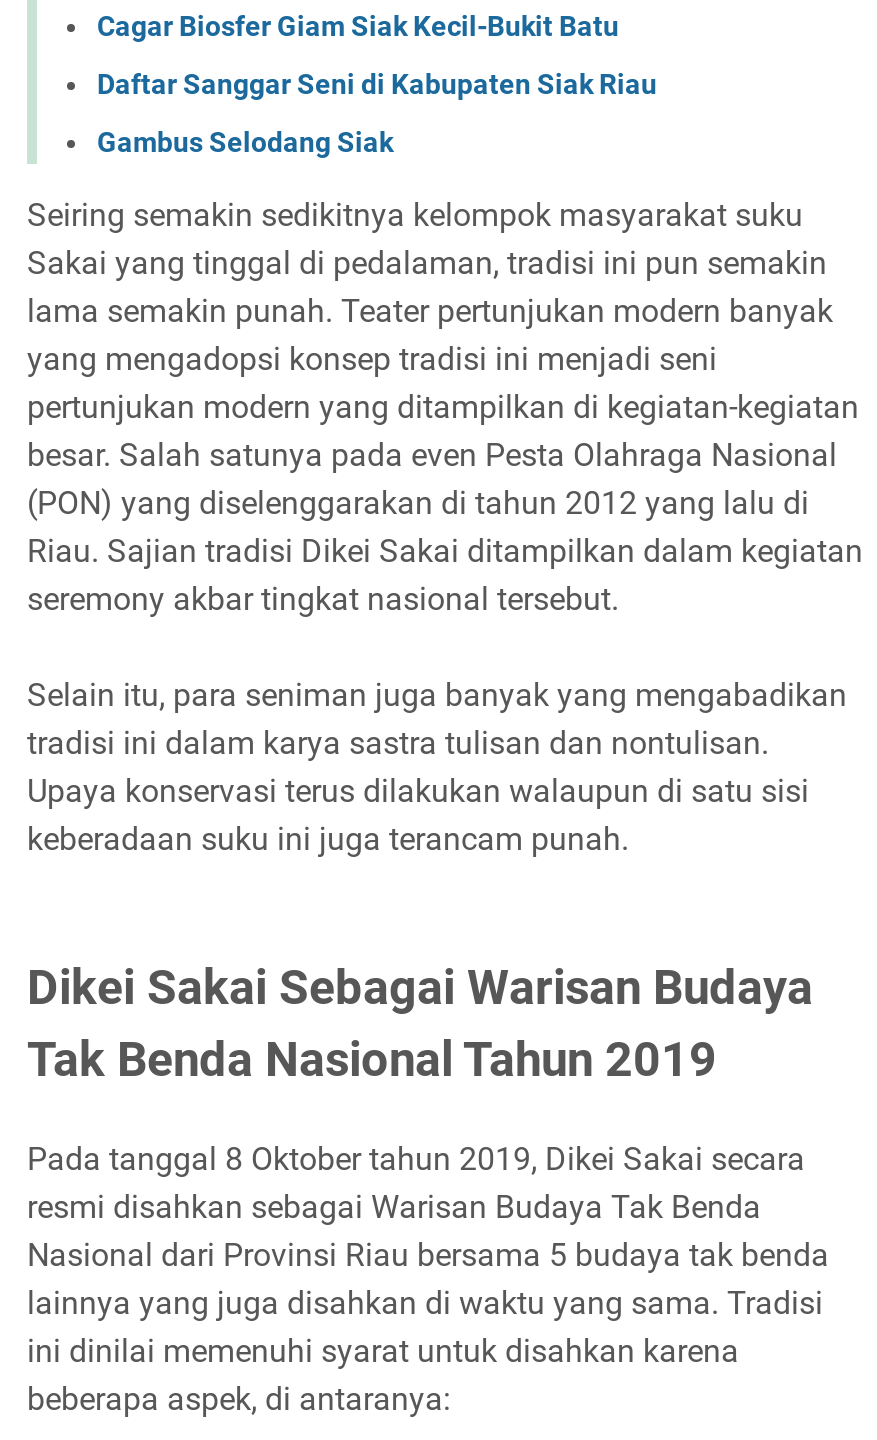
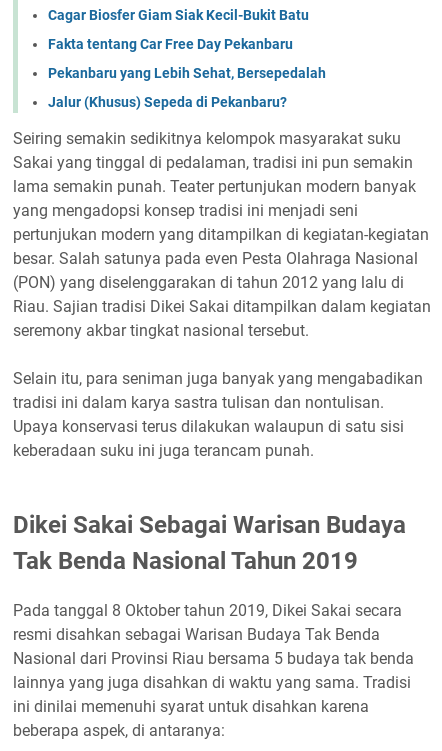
[97,67,657,157] Daftar Sanggar Seni di Kabupaten Siak Riau | Gambus Selodang Siak -> [48,36,326,110] Fakta tentang Car Free Day Pekanbaru | Pekanbaru yang Lebih Sehat, Bersepedalah | Jalur (Khusus) Sepeda di Pekanbaru?

